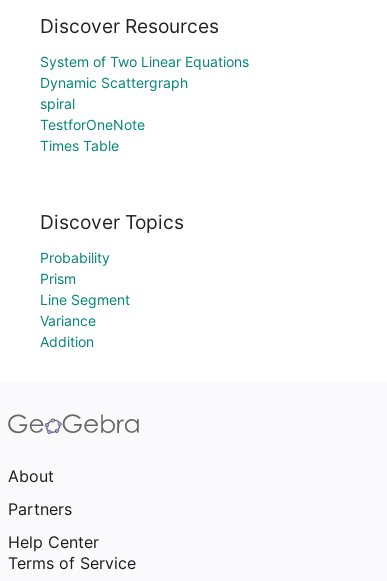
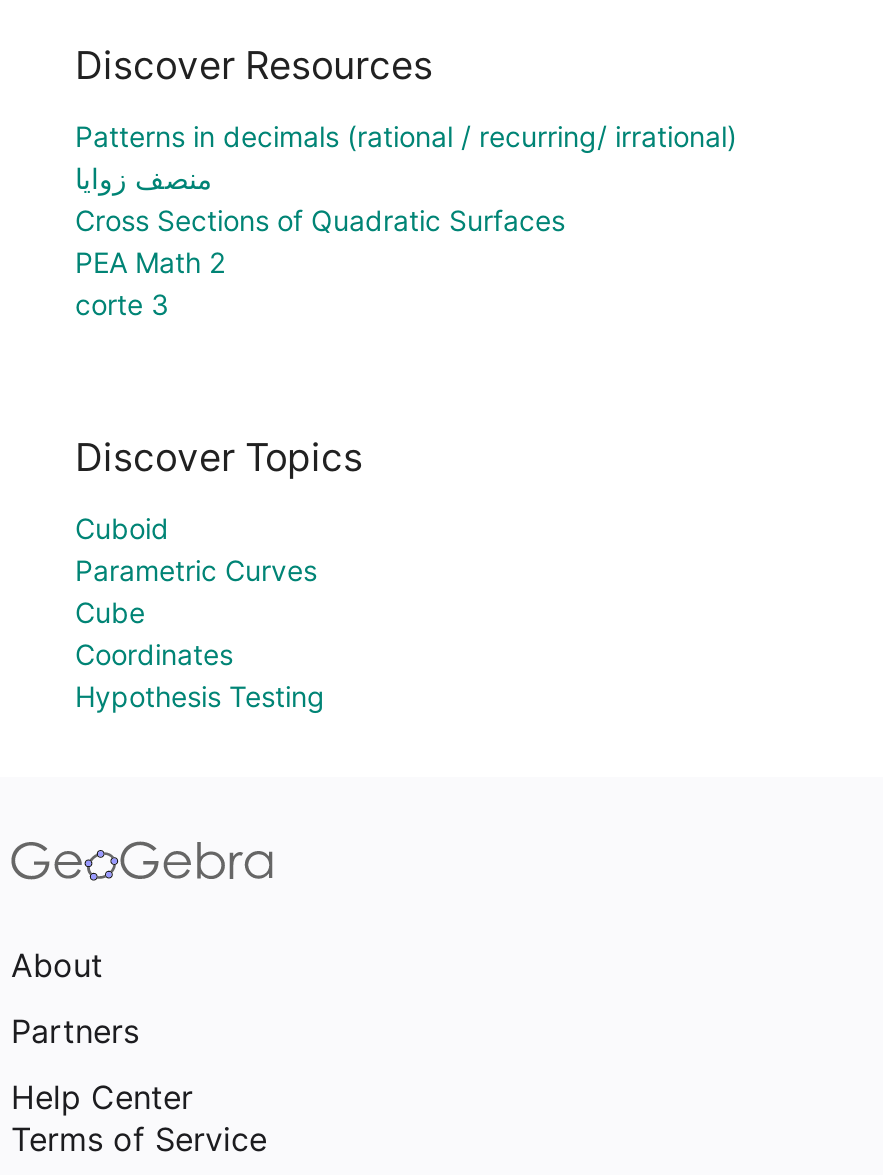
[40,53,249,154] System of Two Linear Equations | Dynamic Scattergraph | spiral | TestforOneNote | Times Table -> [75,120,737,322] Patterns in decimals (rational / recurring/ irrational) | منصف زوايا | Cross Sections of Quadratic Surfaces | PEA Math 2 | corte 3
[40,249,130,350] Probability | Prism | Line Segment | Variance | Addition -> [75,511,325,713] Cuboid | Parametric Curves | Cube | Coordinates | Hypothesis Testing

